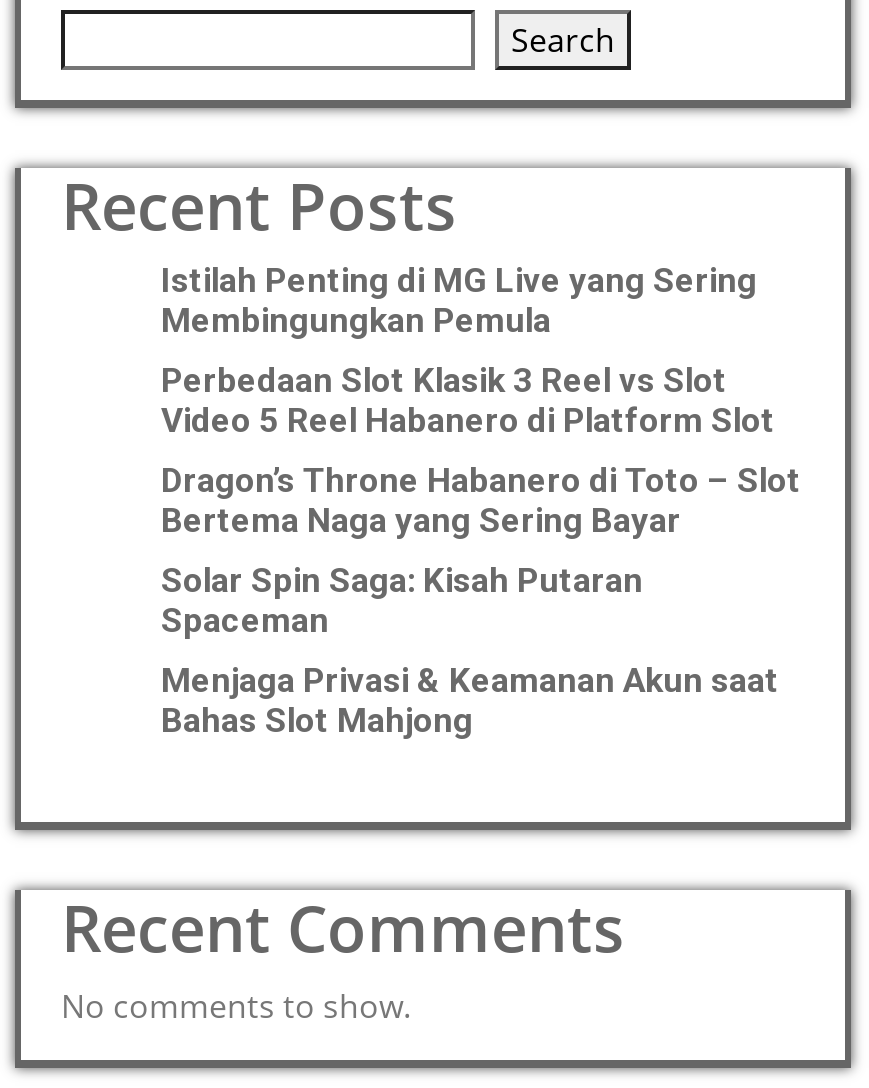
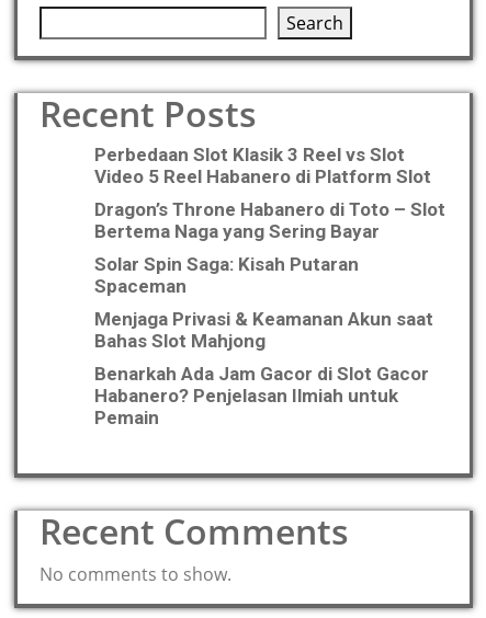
[161,260,757,340] Istilah Penting di MG Live yang Sering | Membingungkan Pemula -> none
moved [161,360,801,740] -> [94,144,445,352]: Perbedaan Slot Klasik 3 Reel vs Slot | Video 5 Reel Habanero di Platform Slot | Dragon’s Throne Habanero di Toto – Slot | Bertema Naga yang Sering Bayar | Solar Spin Saga: Kisah Putaran | Spaceman | Menjaga Privasi & Keamanan Akun saat | Bahas Slot Mahjong
none -> [94,363,429,428] Benarkah Ada Jam Gacor di Slot Gacor | Habanero? Penjelasan Ilmiah untuk | Pemain

